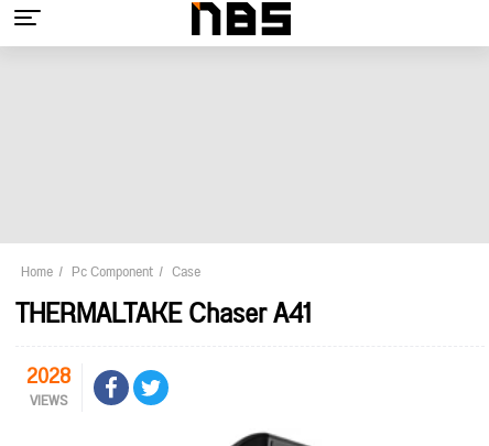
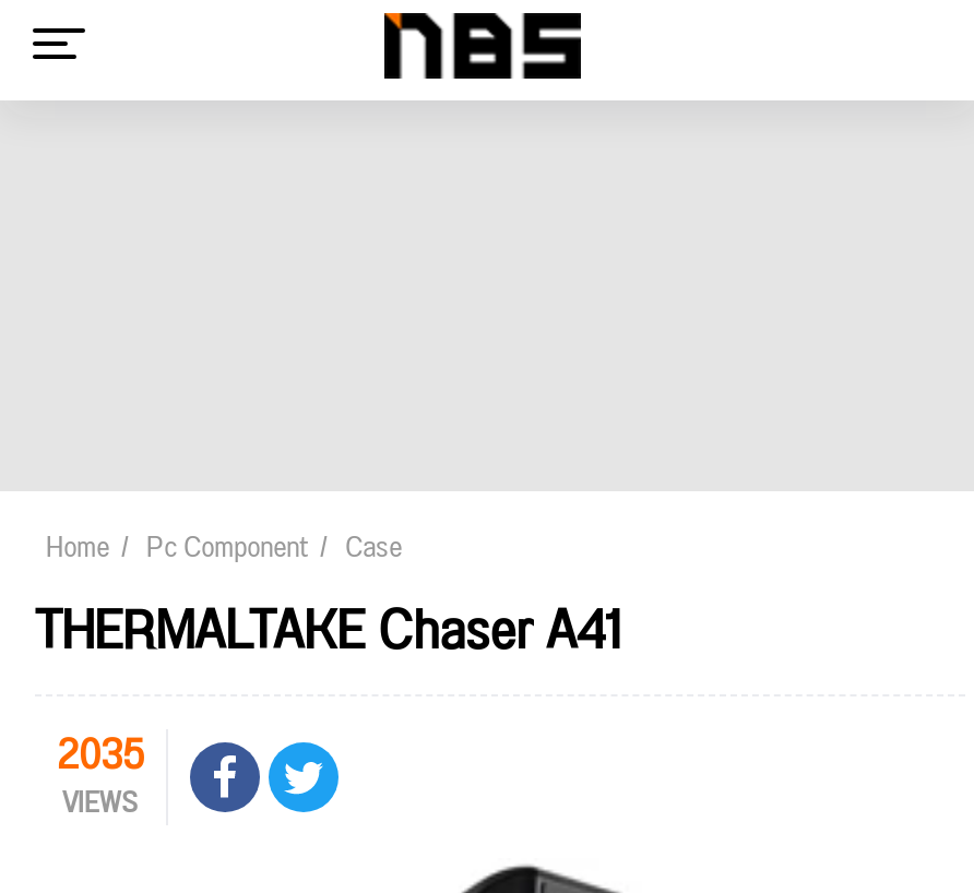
[26,356,70,398] 2028 -> [57,714,144,797] 2035

